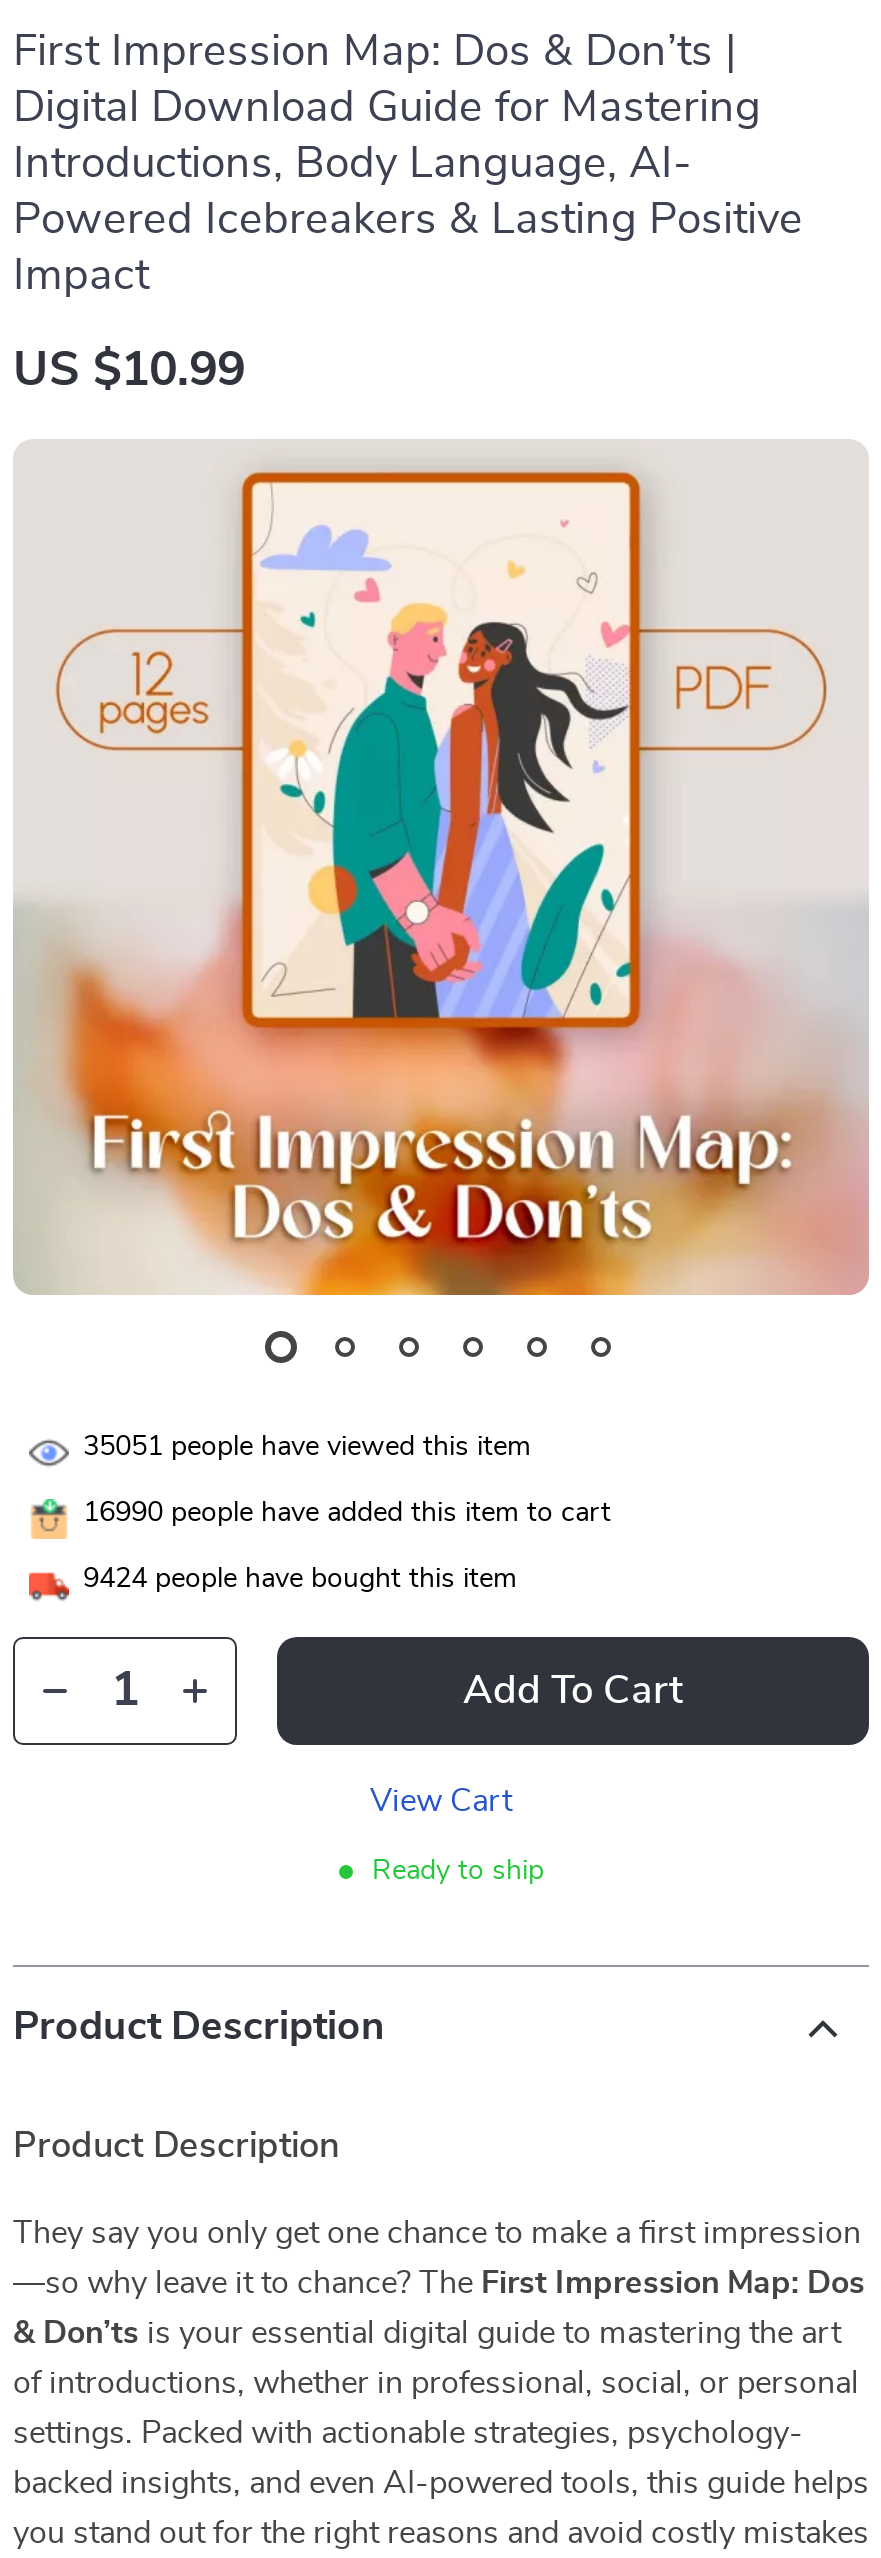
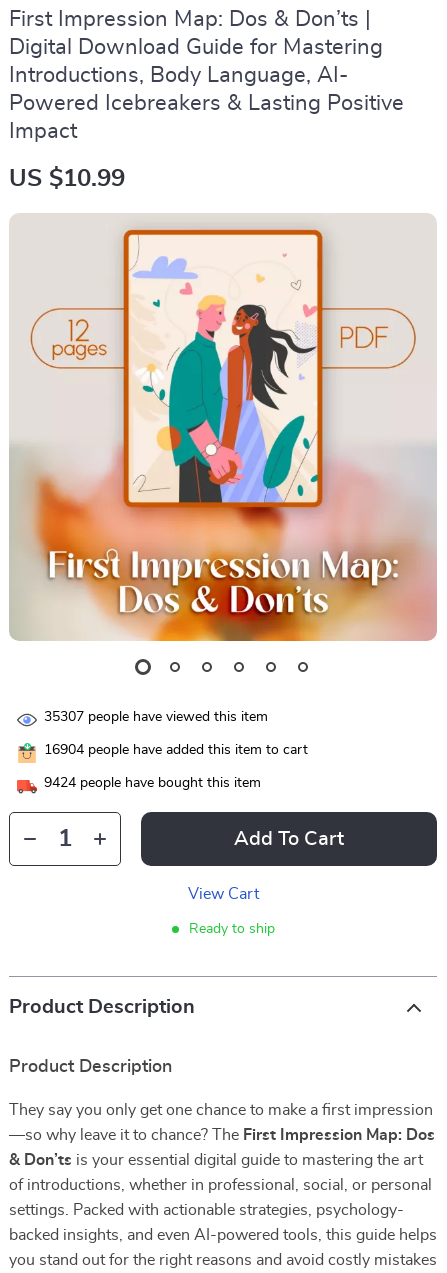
[83,1433,531,1461] 35051 people have viewed this item -> [44,710,268,724] 35307 people have viewed this item
[83,1499,611,1527] 16990 people have added this item to cart -> [44,743,308,757] 16904 people have added this item to cart

